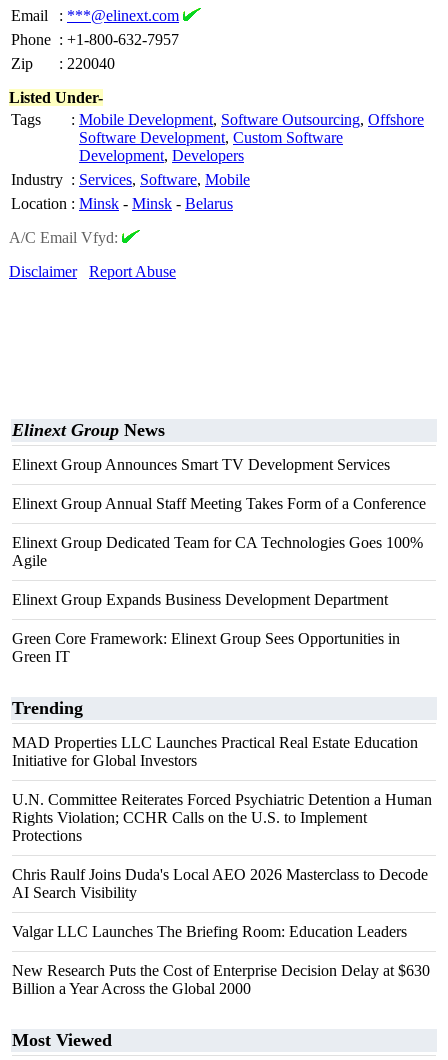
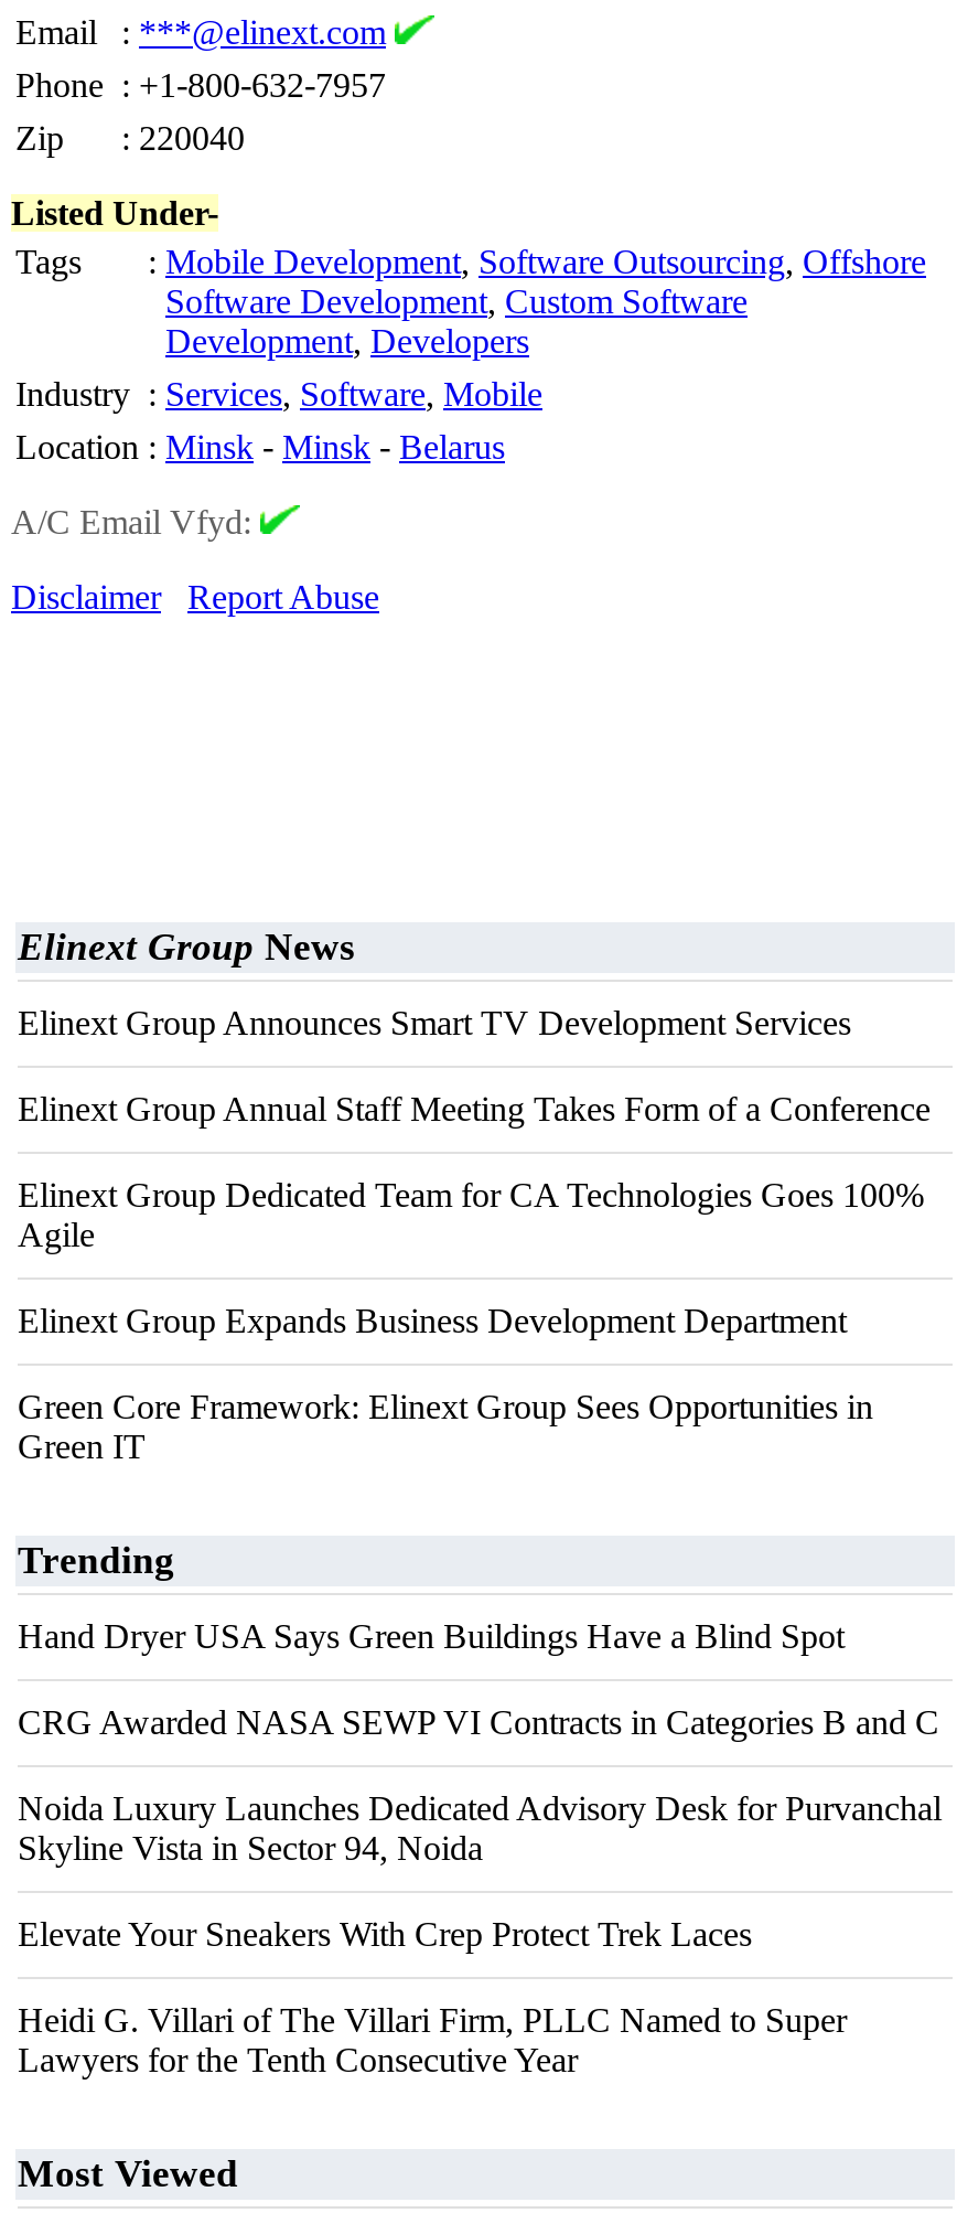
[12,734,418,769] MAD Properties LLC Launches Practical Real Estate Education | Initiative for Global Investors -> [18,1617,845,1655] Hand Dryer USA Says Green Buildings Have a Blind Spot
[12,791,432,844] U.N. Committee Reiterates Forced Psychiatric Detention a Human | Rights Violation; CCHR Calls on the U.S. to Implement | Protections -> [18,1703,939,1741] CRG Awarded NASA SEWP VI Contracts in Categories B and C
[12,866,428,901] Chris Raulf Joins Duda's Local AEO 2026 Masterclass to Decode | AI Search Visibility -> [18,1789,942,1867] Noida Luxury Launches Dedicated Advisory Desk for Purvanchal | Skyline Vista in Sector 94, Noida
[12,923,407,940] Valgar LLC Launches The Briefing Room: Education Leaders -> [18,1915,752,1953] Elevate Your Sneakers With Crep Protect Trek Laces
[12,962,430,997] New Research Puts the Cost of Enterprise Decision Delay at $630 | Billion a Year Across the Global 2000 -> [18,2001,847,2078] Heidi G. Villari of The Villari Firm, PLLC Named to Super | Lawyers for the Tenth Consecutive Year

